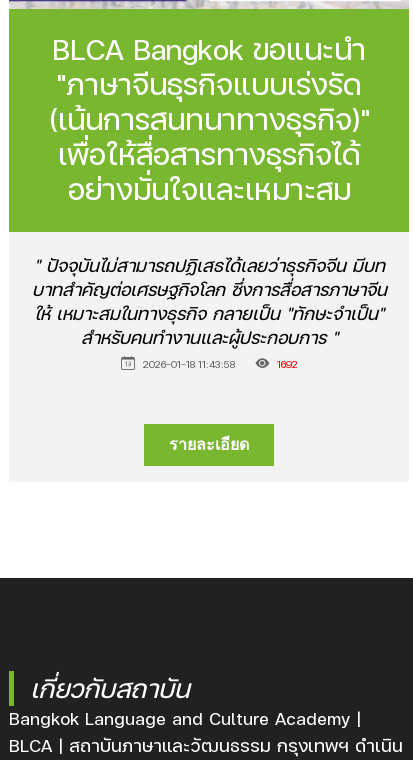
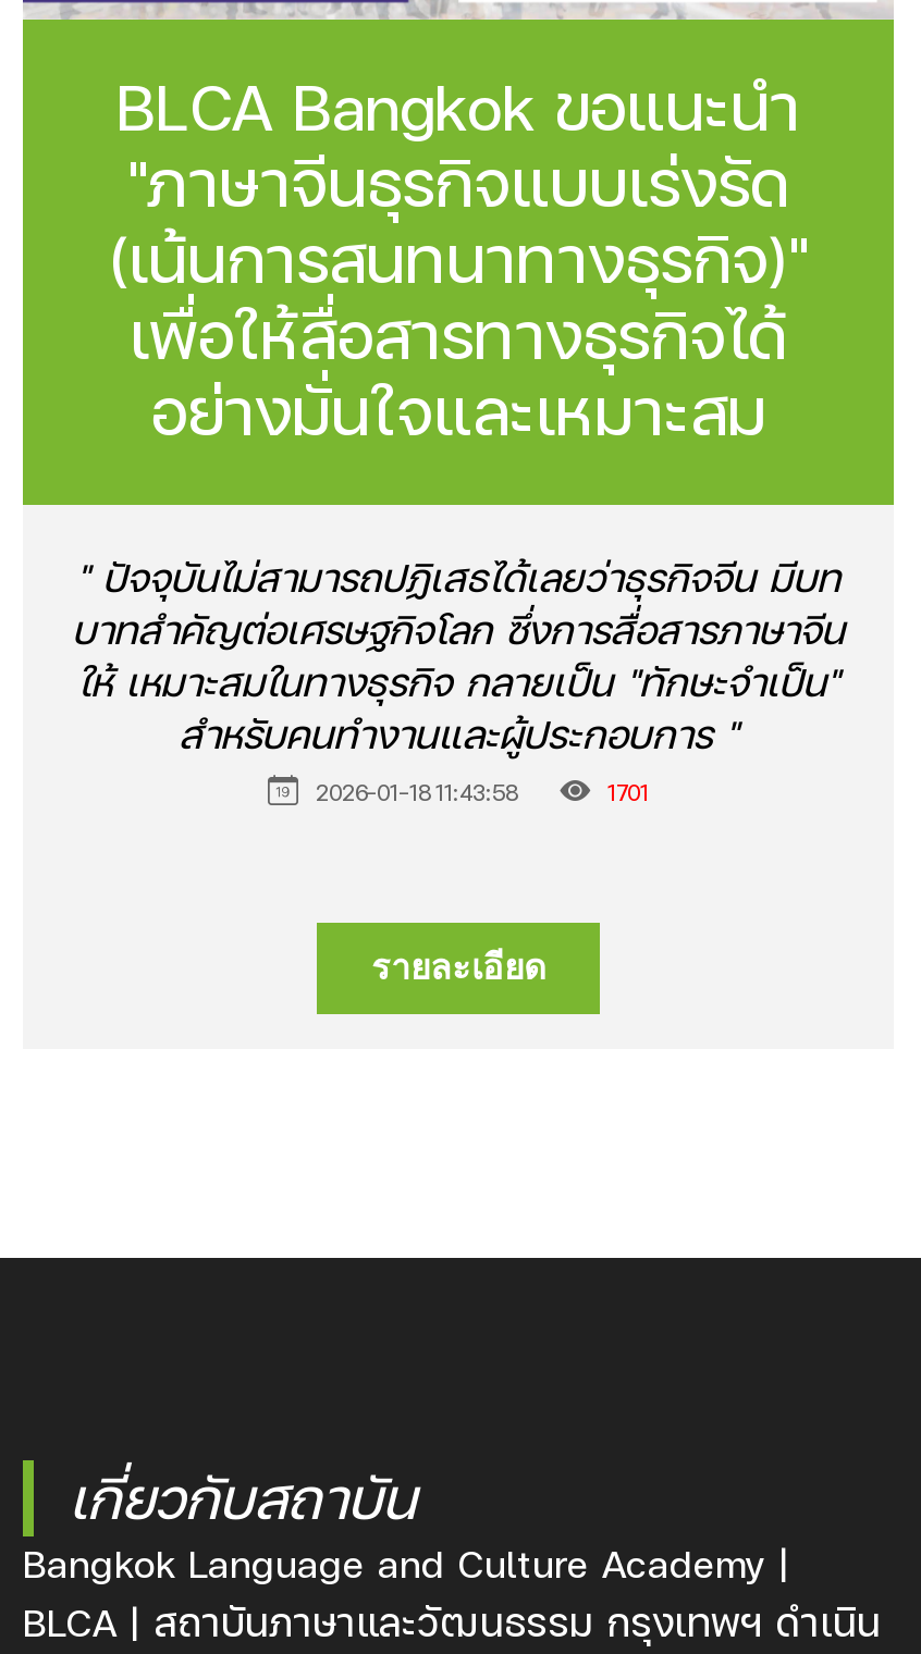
[276,357,297,371] 1692 -> [607,777,649,807] 1701

